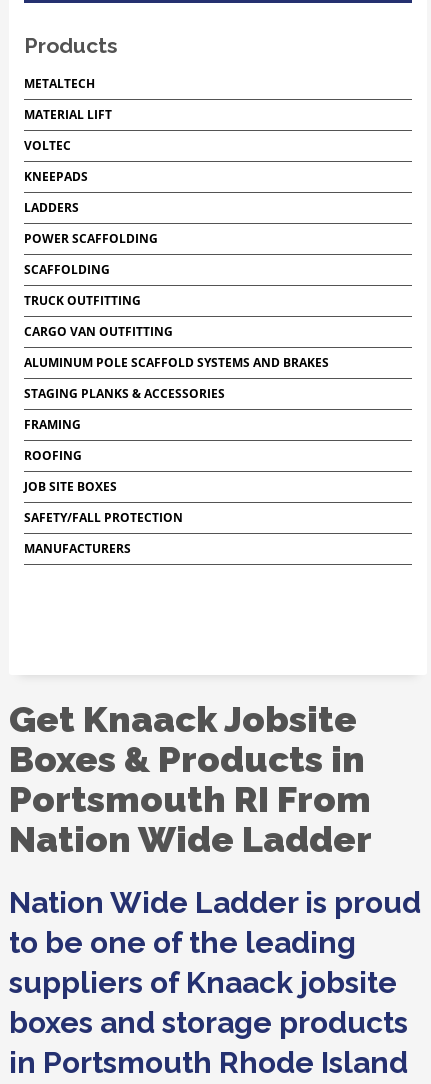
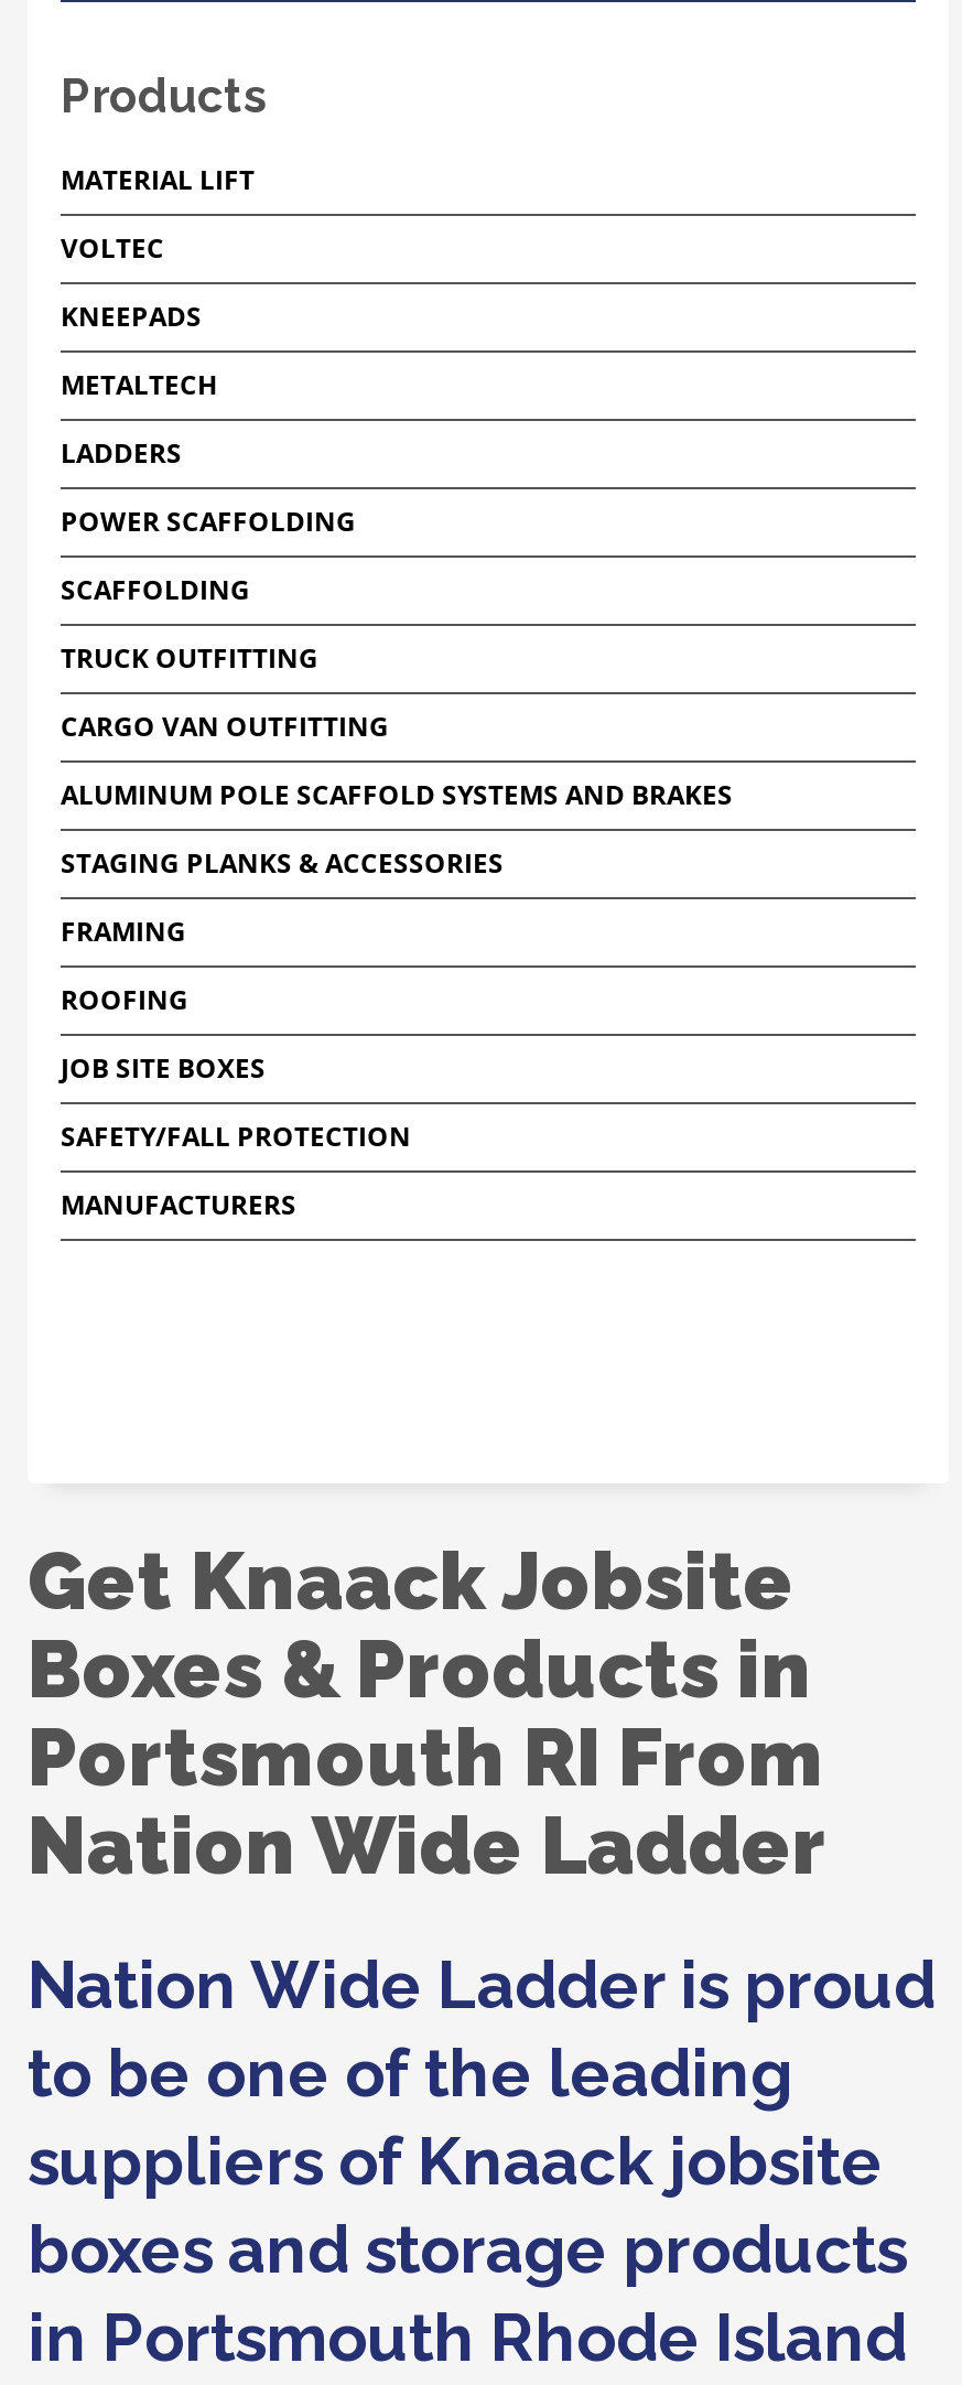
moved [24,75,95,92] -> [61,366,217,404]: METALTECH
moved [24,106,112,185] -> [61,161,255,335]: MATERIAL LIFT | VOLTEC | KNEEPADS

